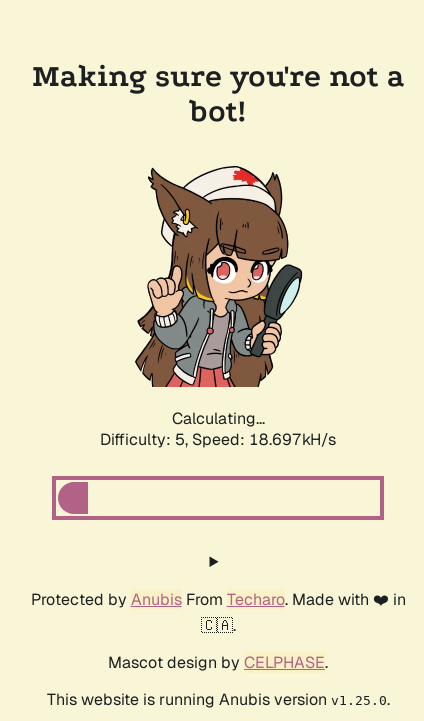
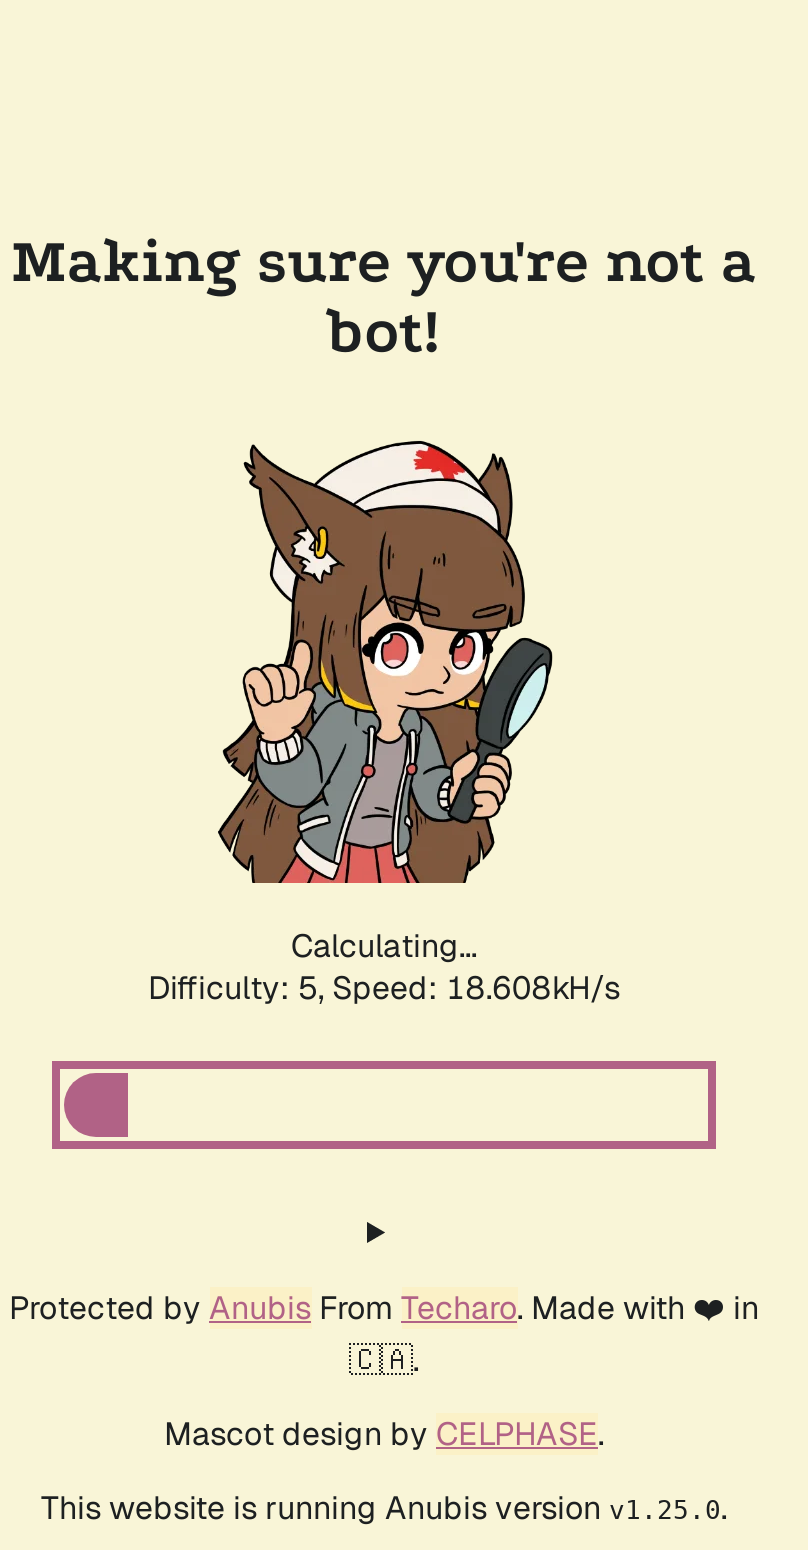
[100,429,336,450] Difficulty: 5, Speed: 18.697kH/s -> [148,967,620,1009] Difficulty: 5, Speed: 18.608kH/s

